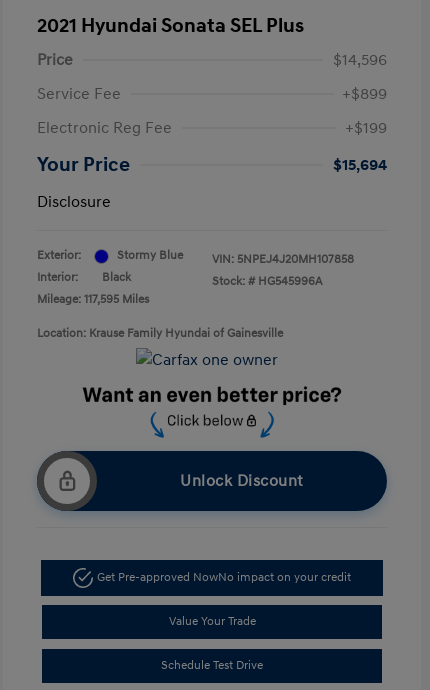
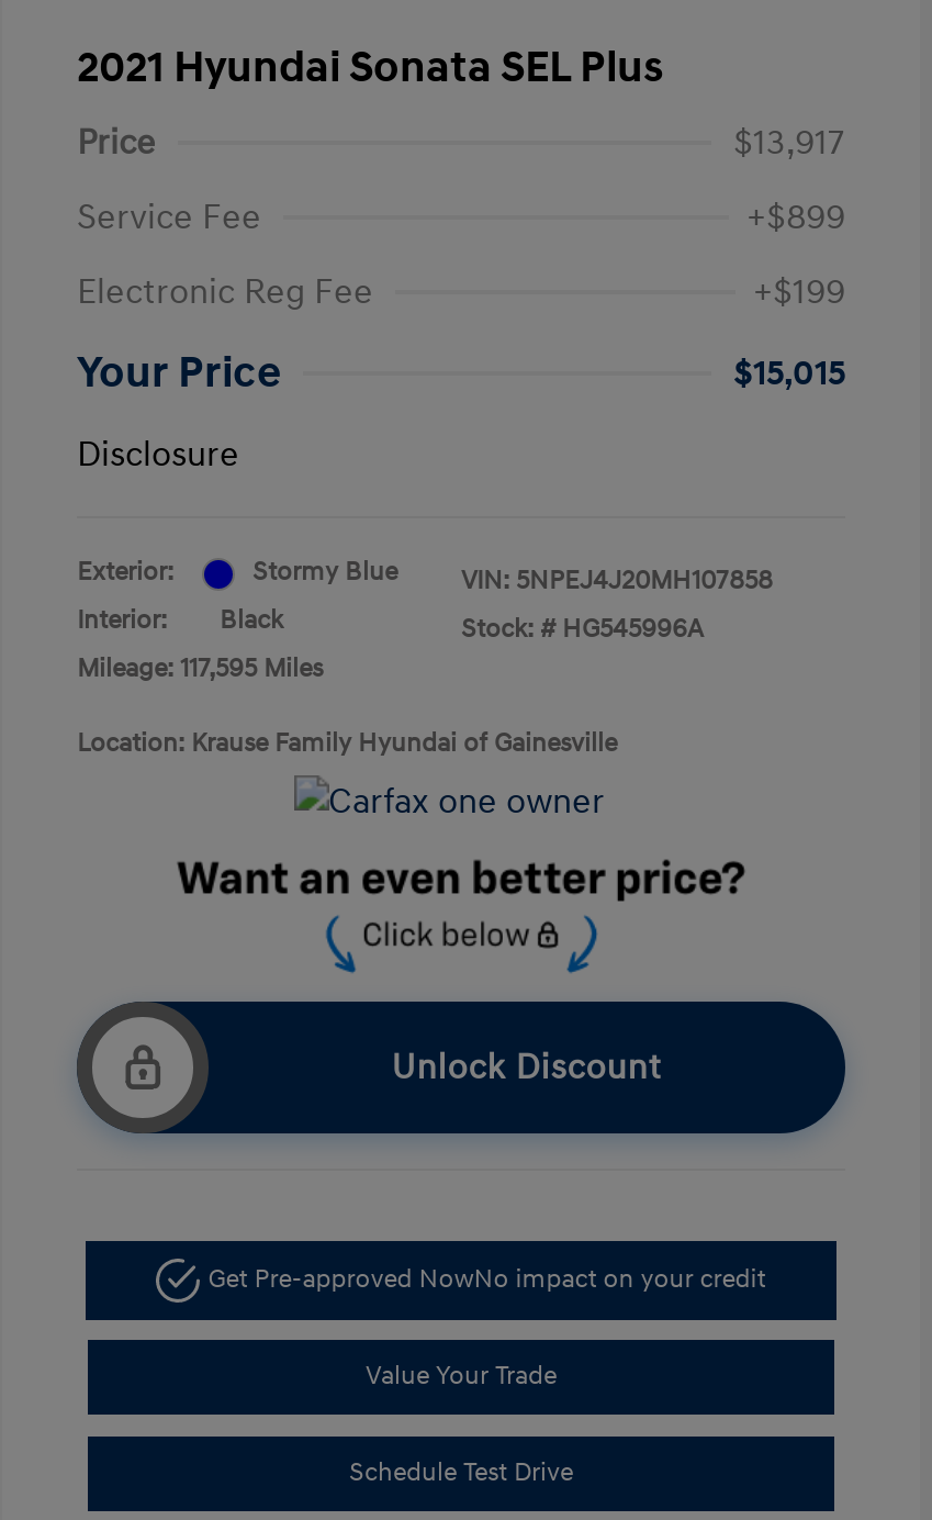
[333,50,387,70] $14,596 -> [733,121,845,165] $13,917
[333,155,387,175] $15,694 -> [733,352,845,396] $15,015

